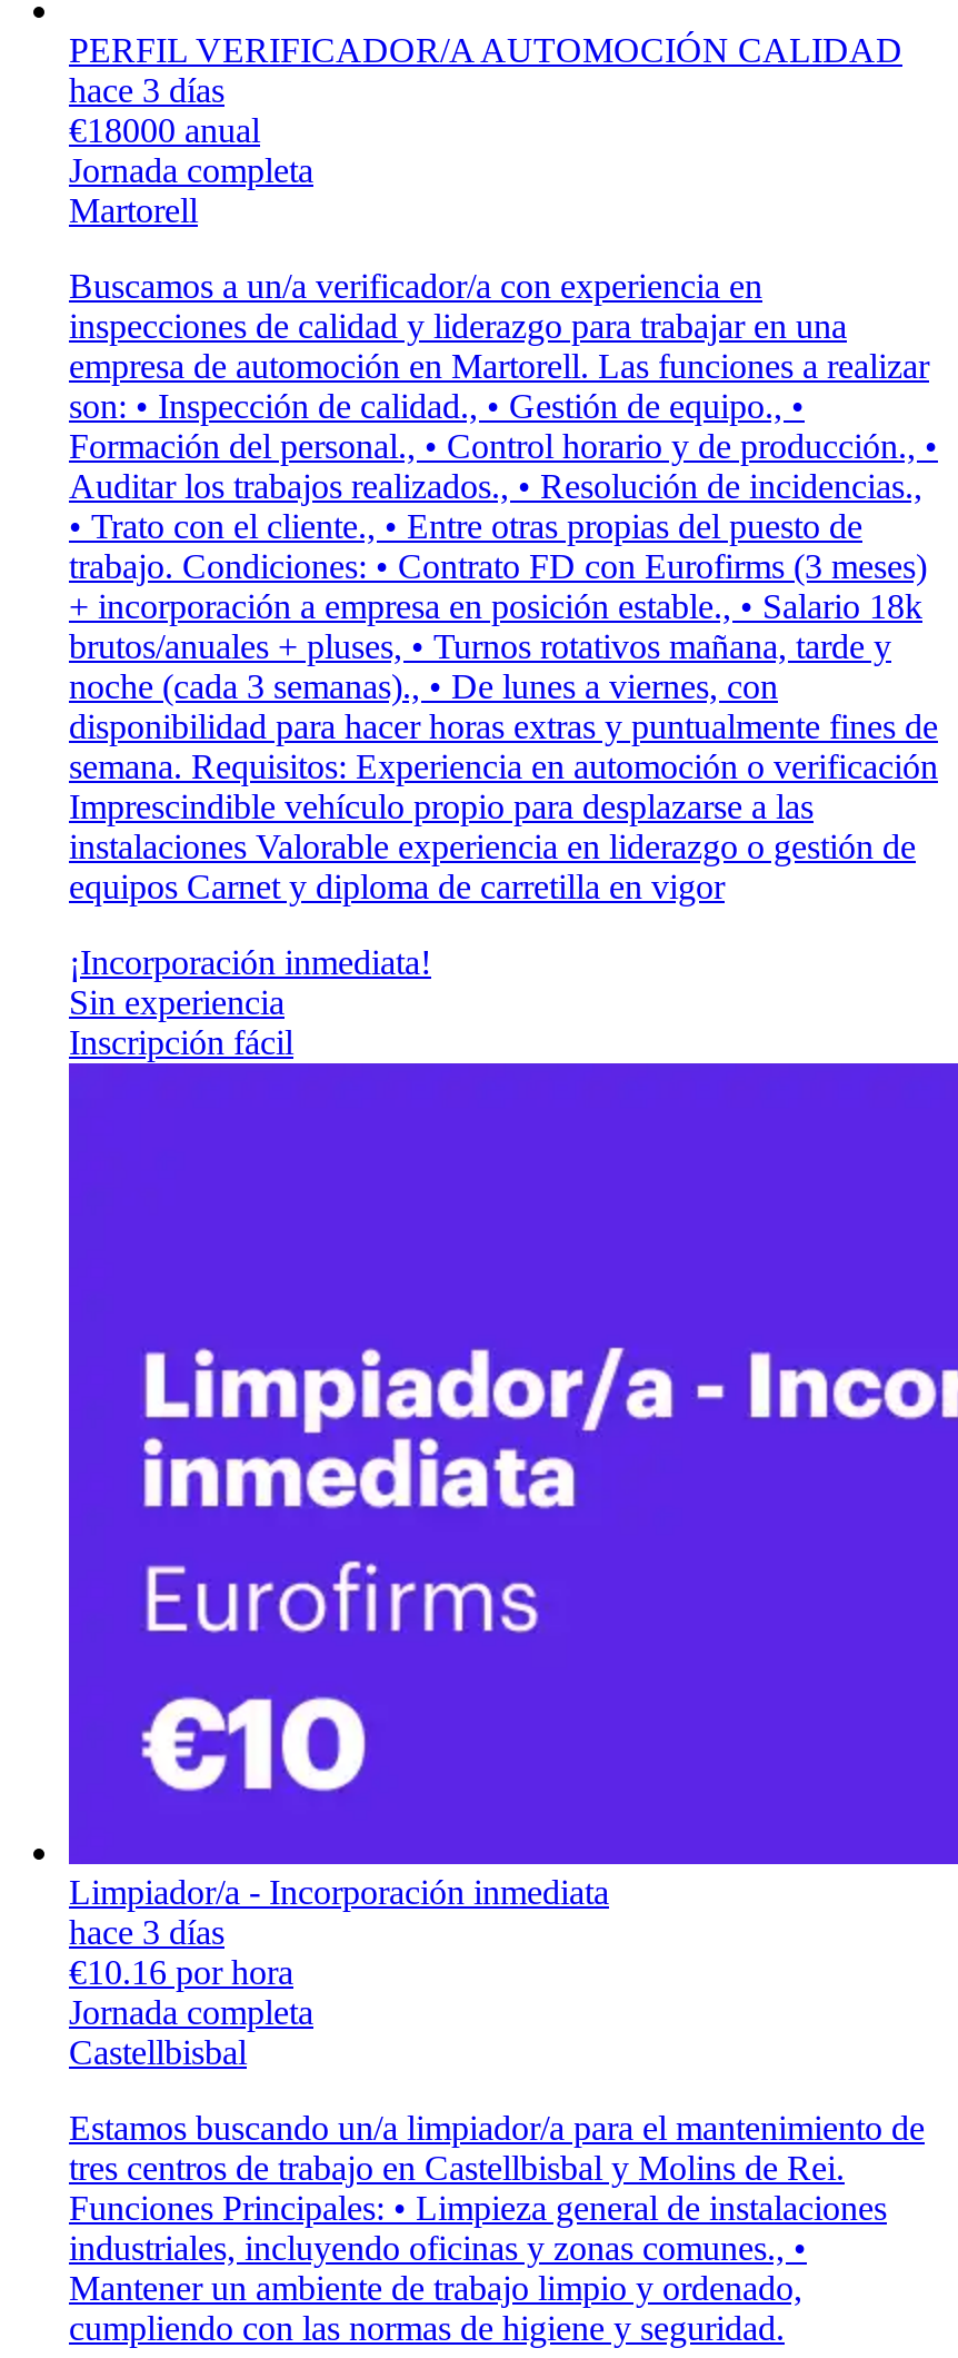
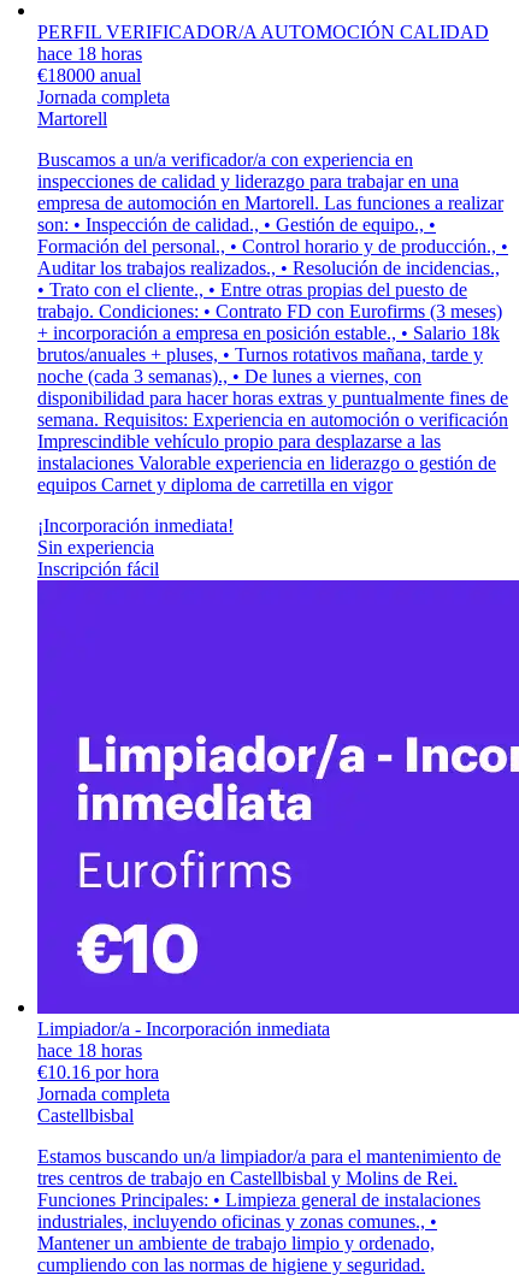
[69,71,224,109] hace 3 días -> [37,43,142,64] hace 18 horas
[69,1913,224,1951] hace 3 días -> [37,1040,142,1061] hace 18 horas

